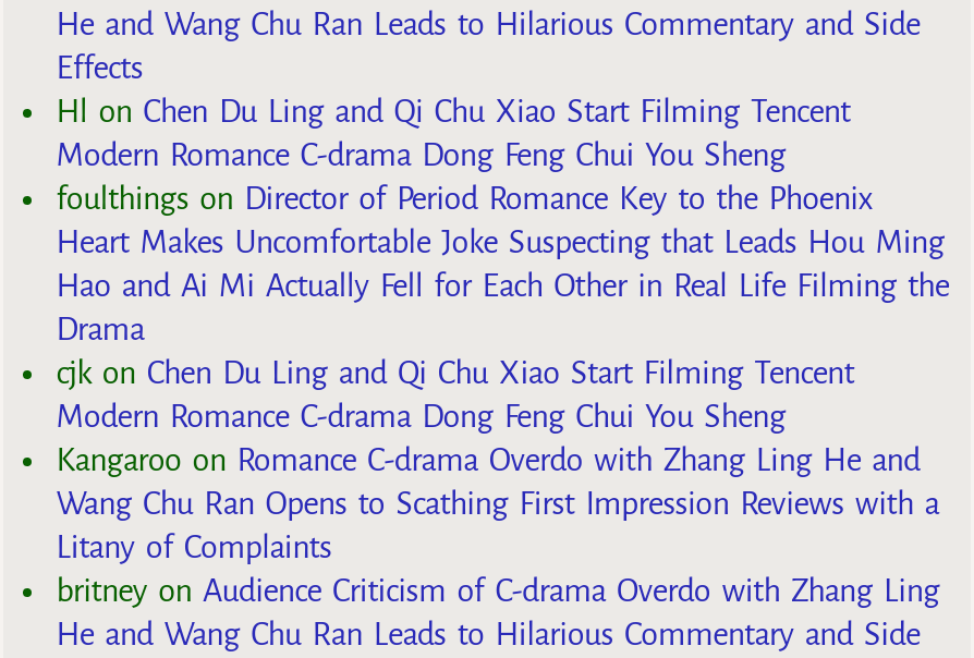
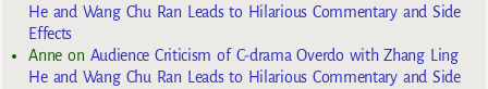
[56,93,949,607] Hl on Chen Du Ling and Qi Chu Xiao Start Filming Tencent | Modern Romance C-drama Dong Feng Chui You Sheng | foulthings on Director of Period Romance Key to the Phoenix | Heart Makes Uncomfortable Joke Suspecting that Leads Hou Ming | Hao and Ai Mi Actually Fell for Each Other in Real Life Filming the | Drama | cjk on Chen Du Ling and Qi Chu Xiao Start Filming Tencent | Modern Romance C-drama Dong Feng Chui You Sheng | Kangaroo on Romance C-drama Overdo with Zhang Ling He and | Wang Chu Ran Opens to Scathing First Impression Reviews with a | Litany of Complaints | britney on Audience Criticism of C-drama Overdo with Zhang Ling -> [29,46,458,64] Anne on Audience Criticism of C-drama Overdo with Zhang Ling

